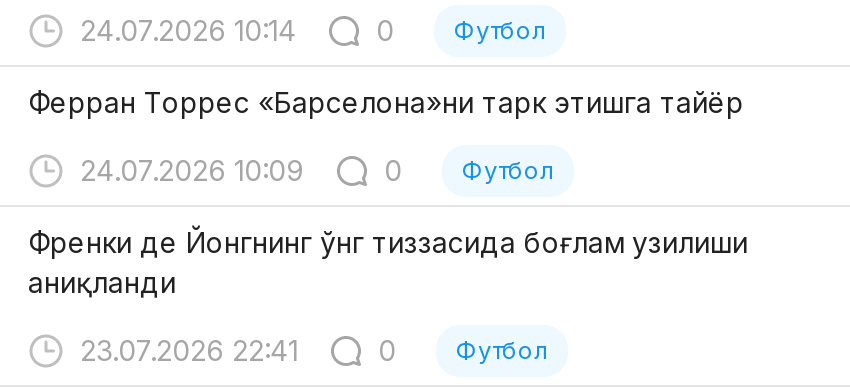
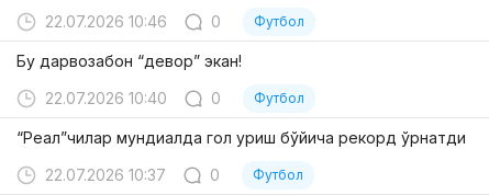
[80,13,296,47] 24.07.2026 10:14 -> [45,12,167,31] 22.07.2026 10:46
[28,84,744,118] Ферран Торрес «Барселона»ни тарк этишга тайёр -> [16,51,242,70] Бу дарвозабон “девор” экан!
[80,153,304,187] 24.07.2026 10:09 -> [45,89,167,107] 22.07.2026 10:40
[28,224,748,298] Френки де Йонгнинг ўнг тиззасида боғлам узилиши | аниқланди -> [16,128,466,146] “Реал”чилар мундиалда гол уриш бўйича рекорд ўрнатди
[80,333,298,367] 23.07.2026 22:41 -> [45,166,166,184] 22.07.2026 10:37

